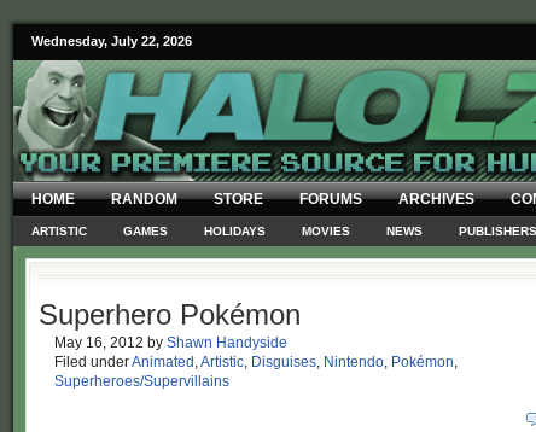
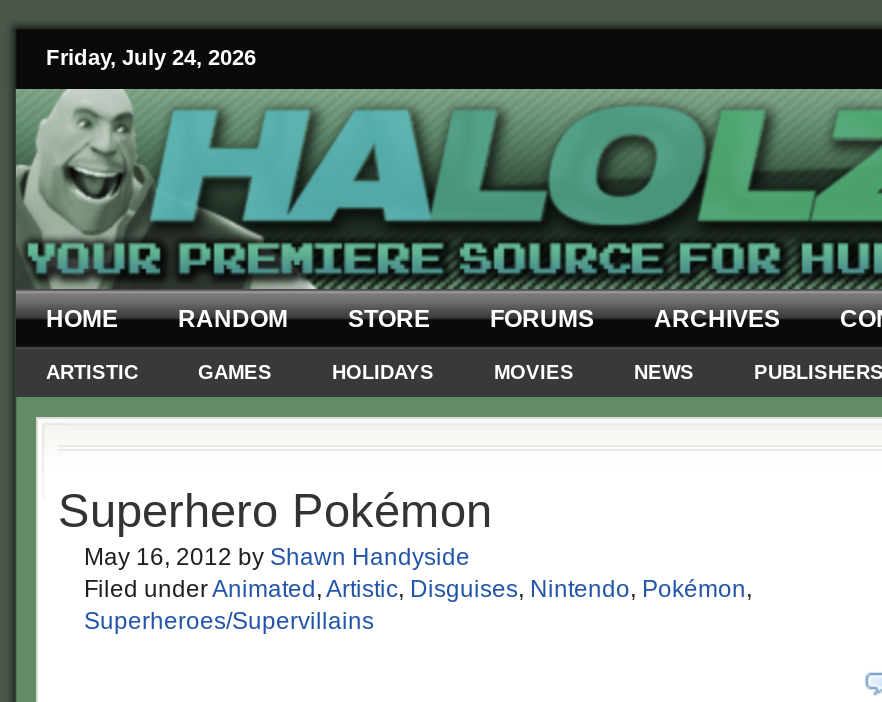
[31,34,192,48] Wednesday, July 22, 2026 -> [46,45,256,69] Friday, July 24, 2026

